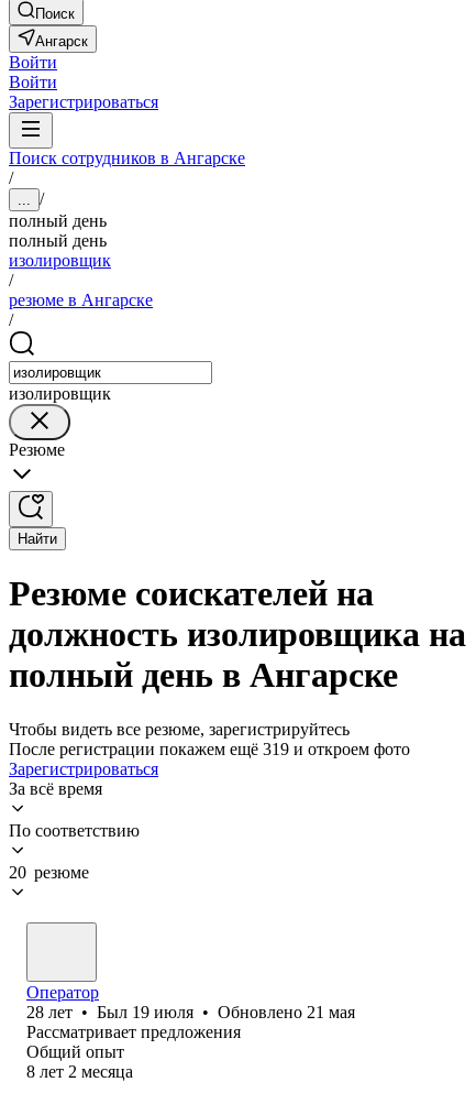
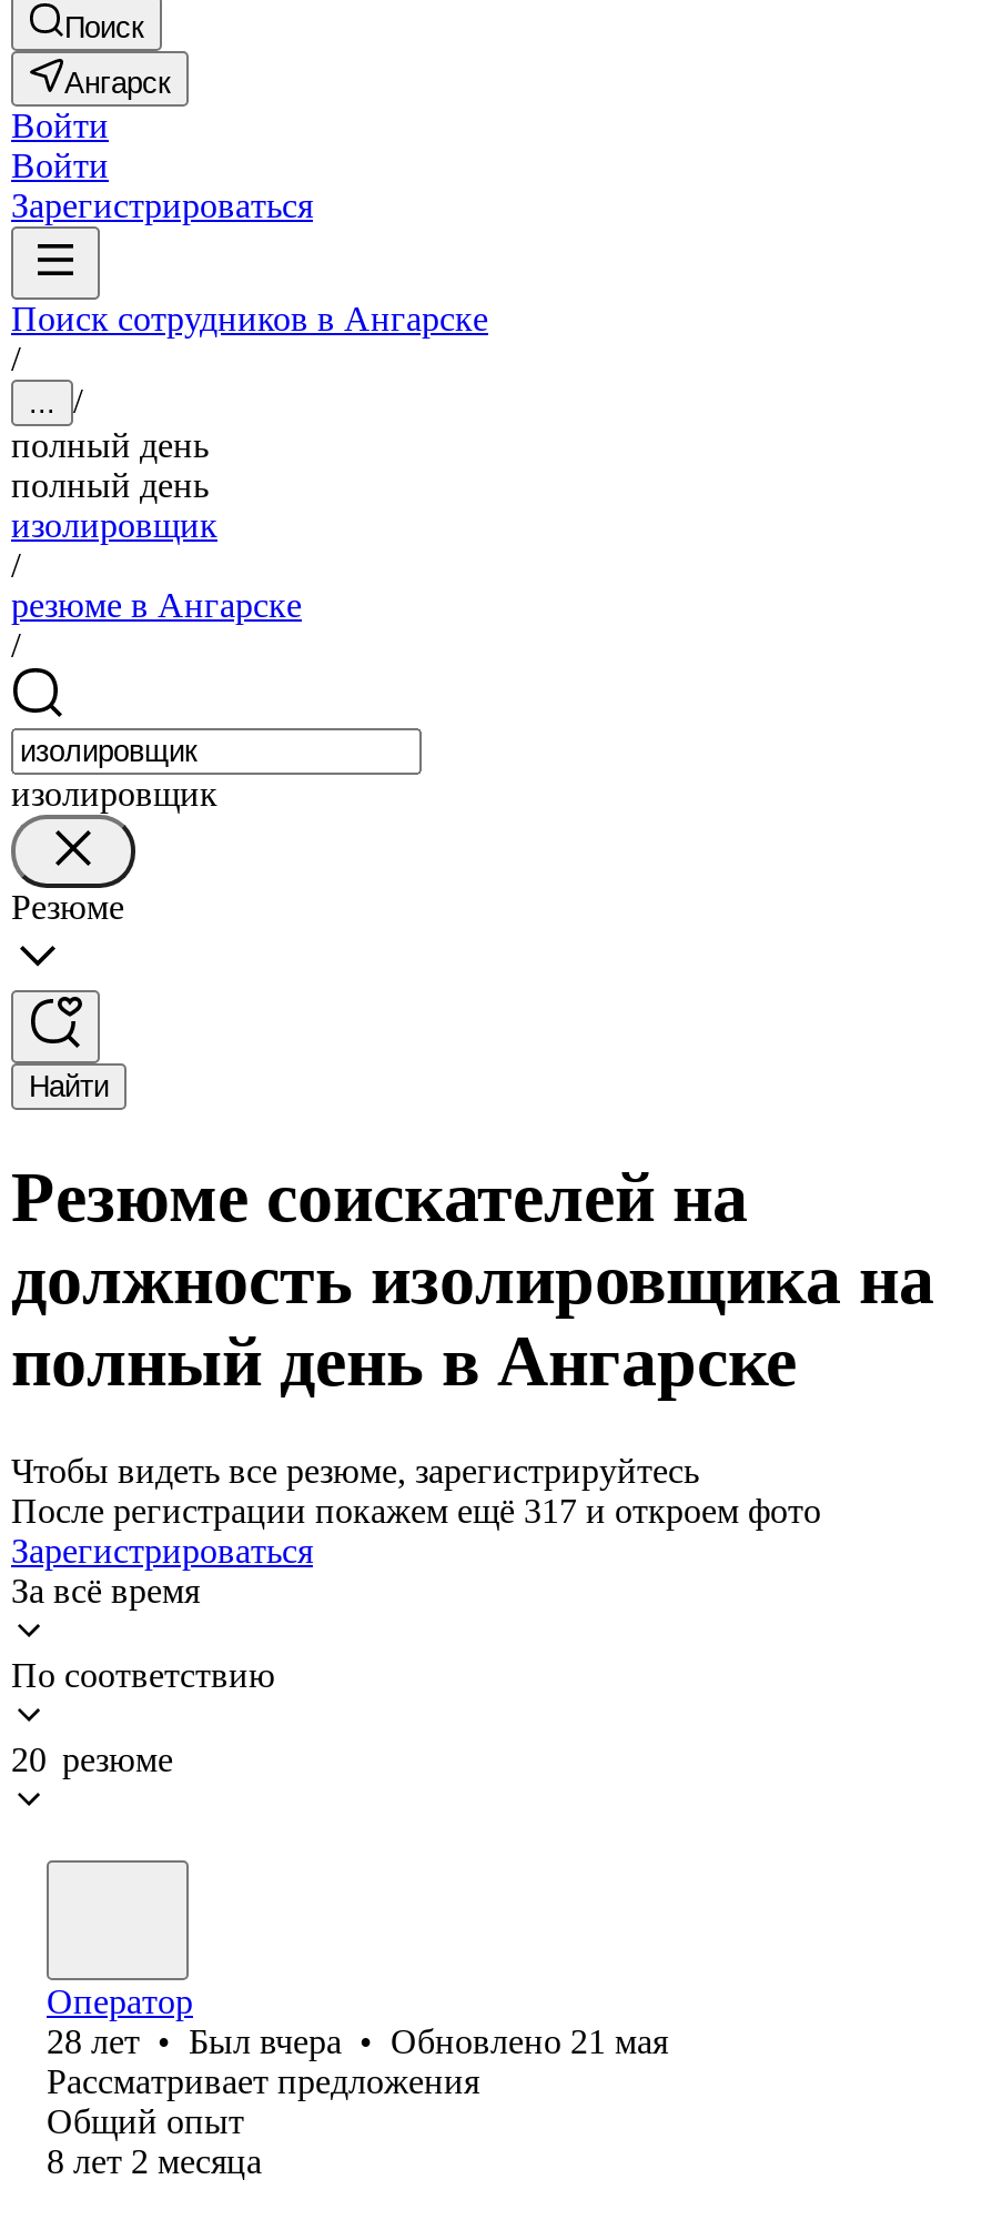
[9,740,410,758] После регистрации покажем ещё 319 и откроем фото -> [11,1492,821,1529] После регистрации покажем ещё 317 и откроем фото
[26,1003,355,1021] 28 лет • Был 19 июля • Обновлено 21 мая -> [47,2022,668,2060] 28 лет • Был вчера • Обновлено 21 мая

